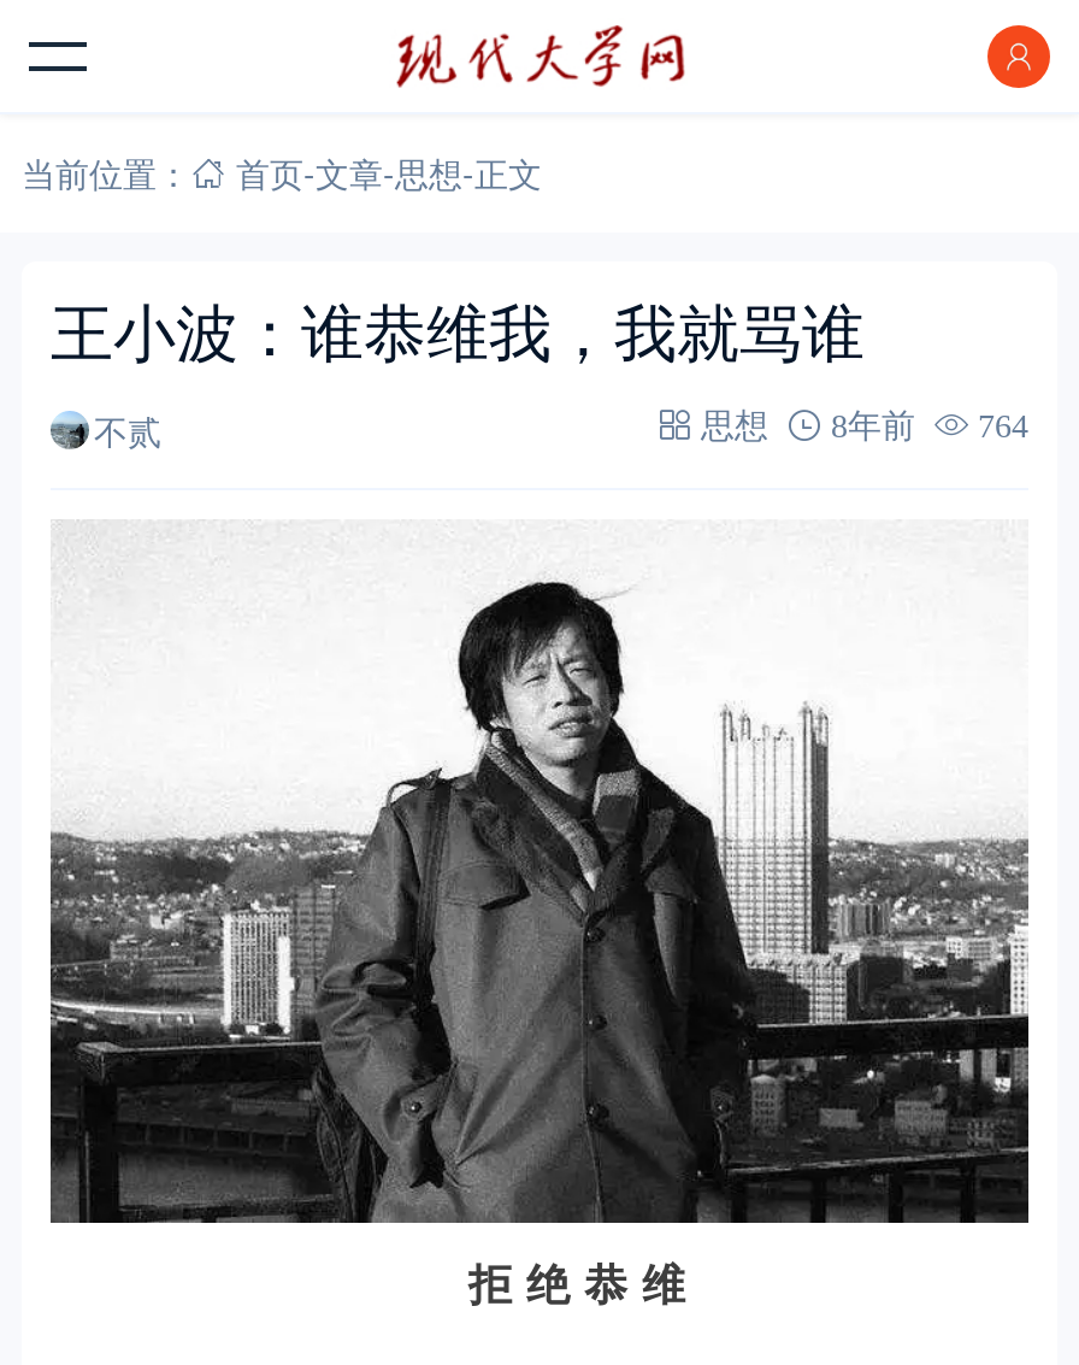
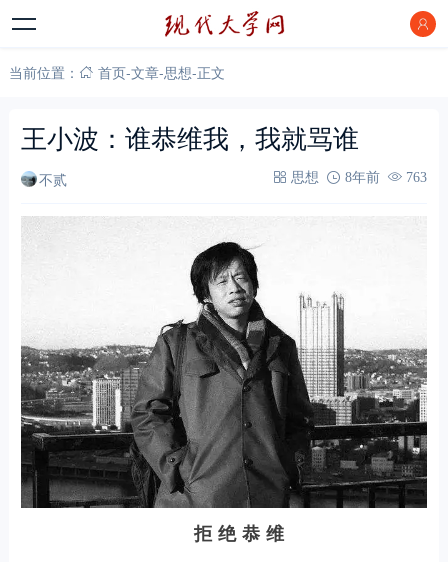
[701,408,1028,442] 思想 8年前 764 -> [291,170,427,184] 思想 8年前 763

